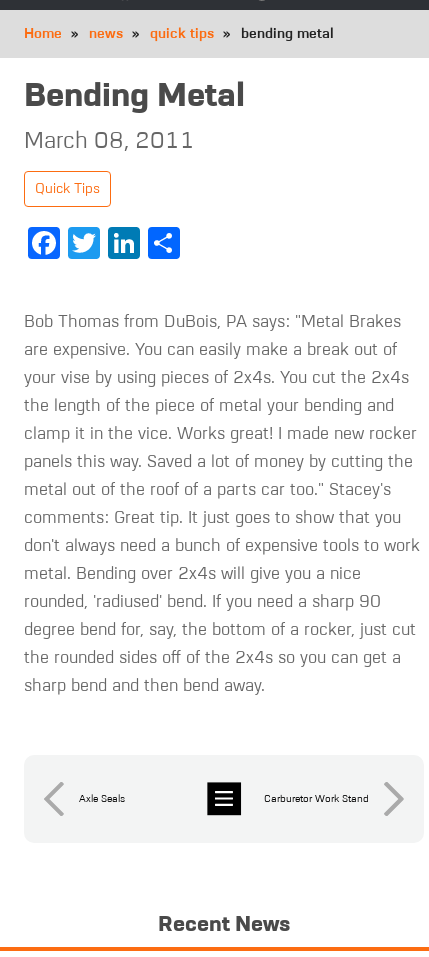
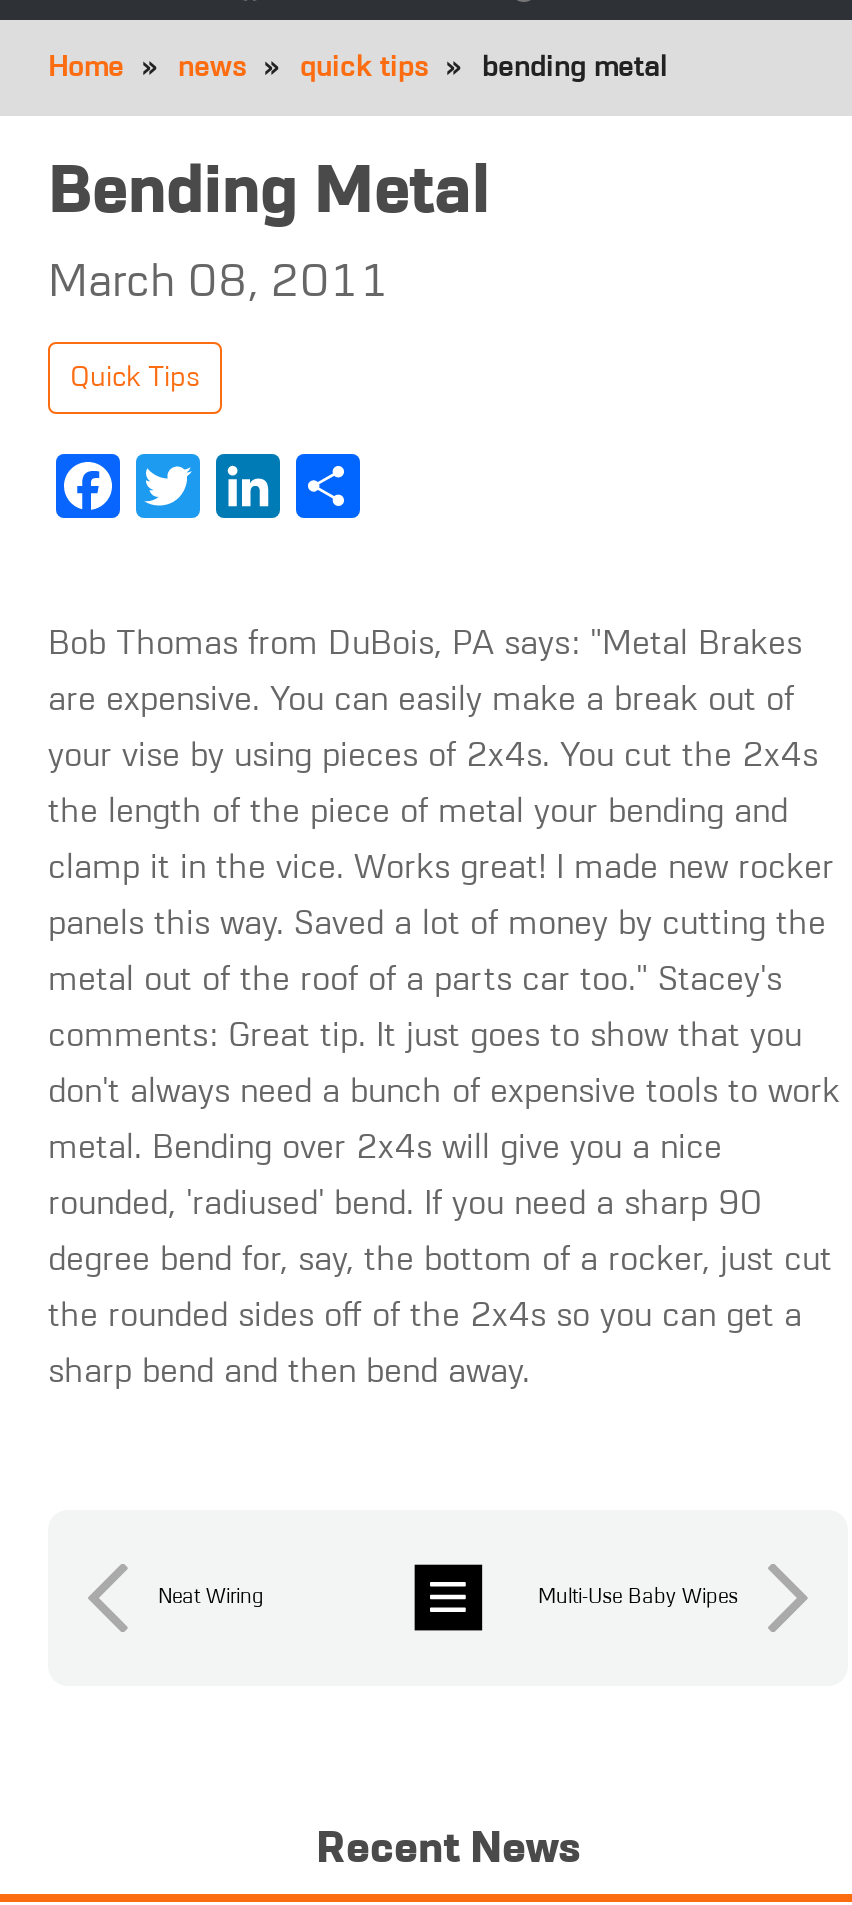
[79,793,125,803] Axle Seals -> [158,1587,264,1607] Neat Wiring
[264,793,369,803] Carburetor Work Stand -> [538,1587,738,1607] Multi-Use Baby Wipes

